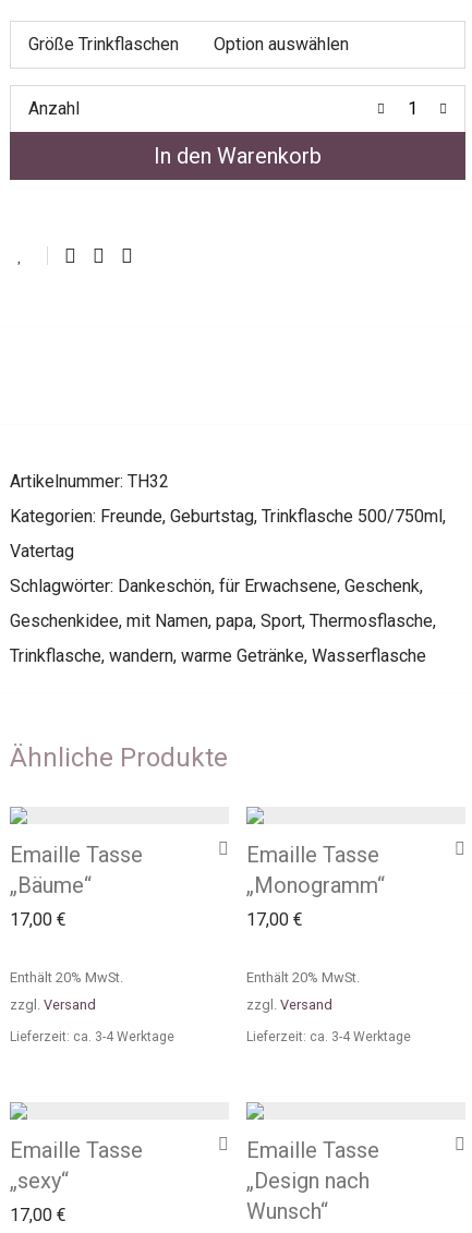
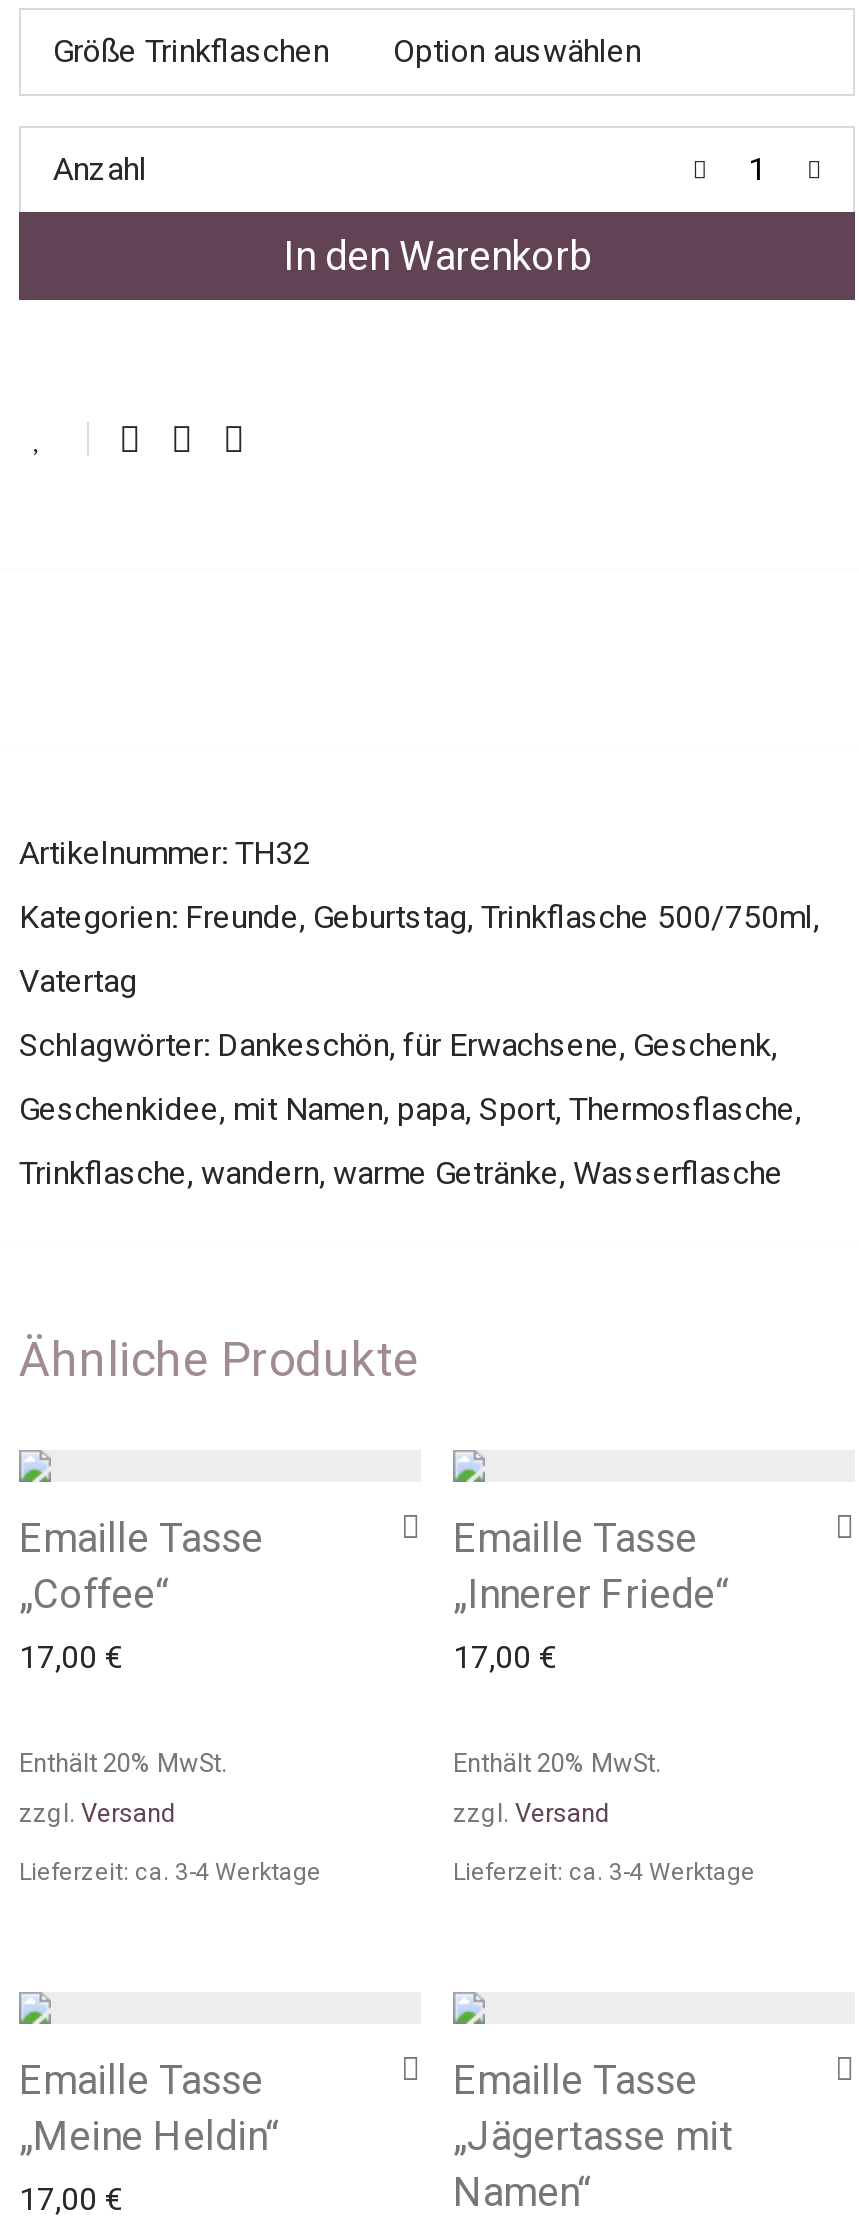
[10,872,92,898] „Bäume“ -> [19,1570,169,1618] „Coffee“
[246,872,385,898] „Monogramm“ -> [453,1570,729,1618] „Innerer Friede“
[10,1168,69,1194] „sexy“ -> [19,2112,279,2160] „Meine Heldin“
[246,1168,370,1224] „Design nach | Wunsch“ -> [453,2112,733,2216] „Jägertasse mit | Namen“

